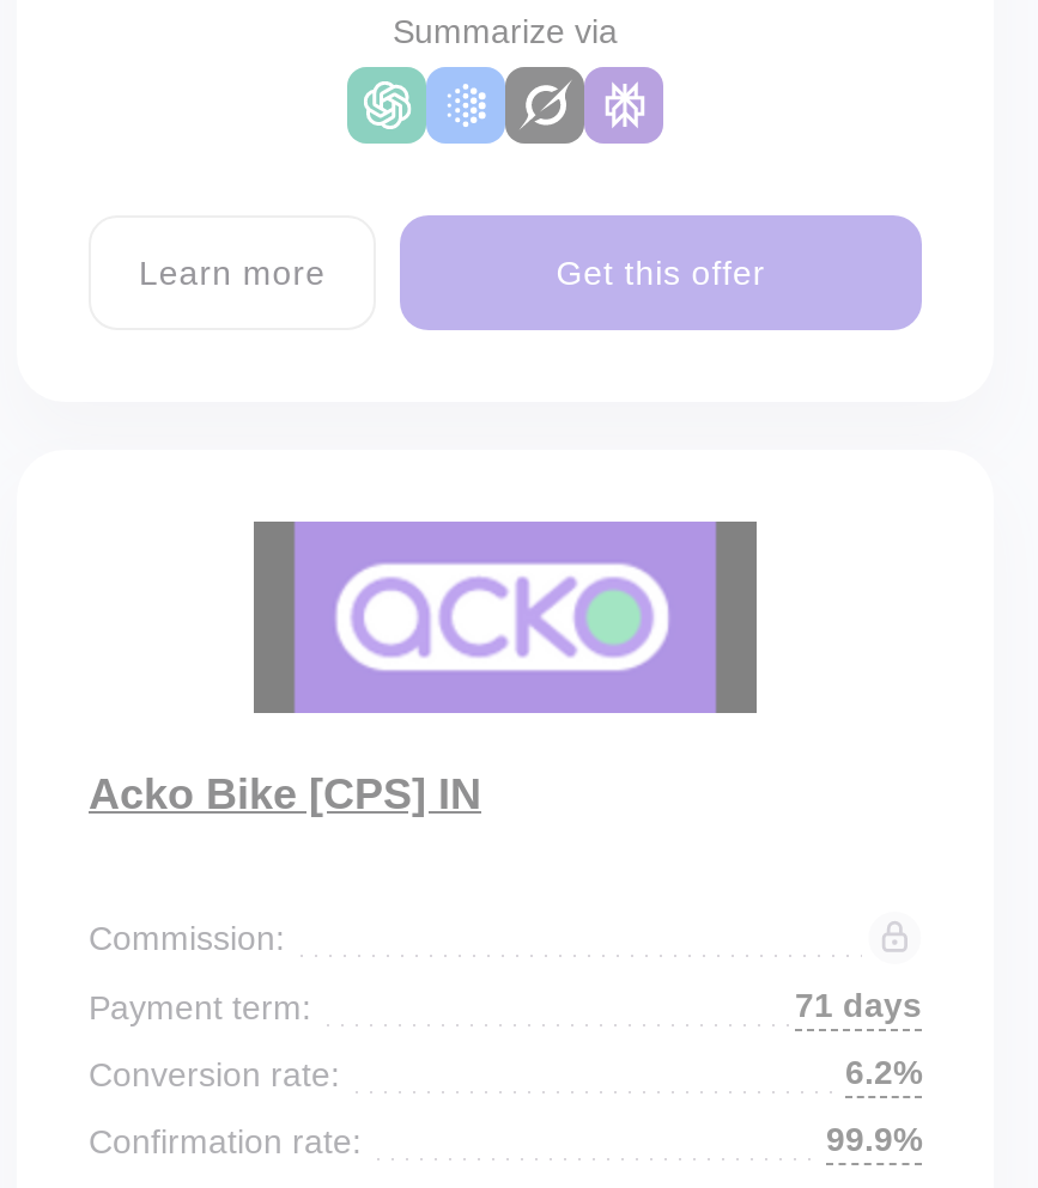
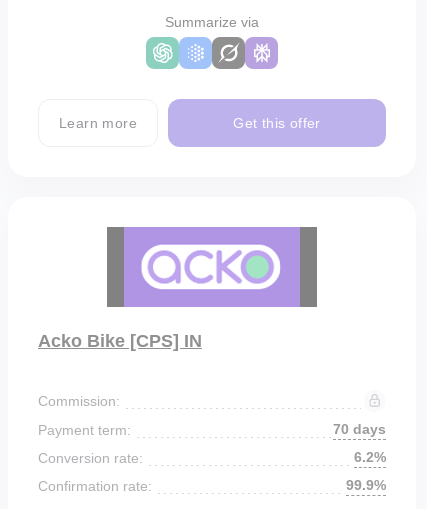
[795,986,922,1024] 71 days -> [333,421,386,437] 70 days

